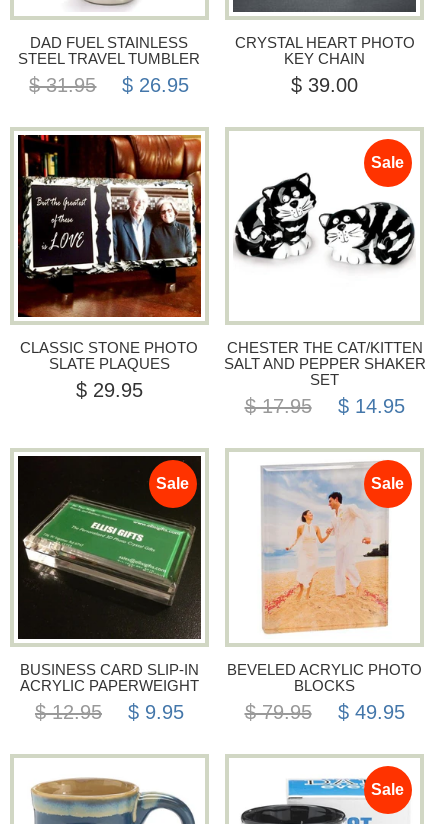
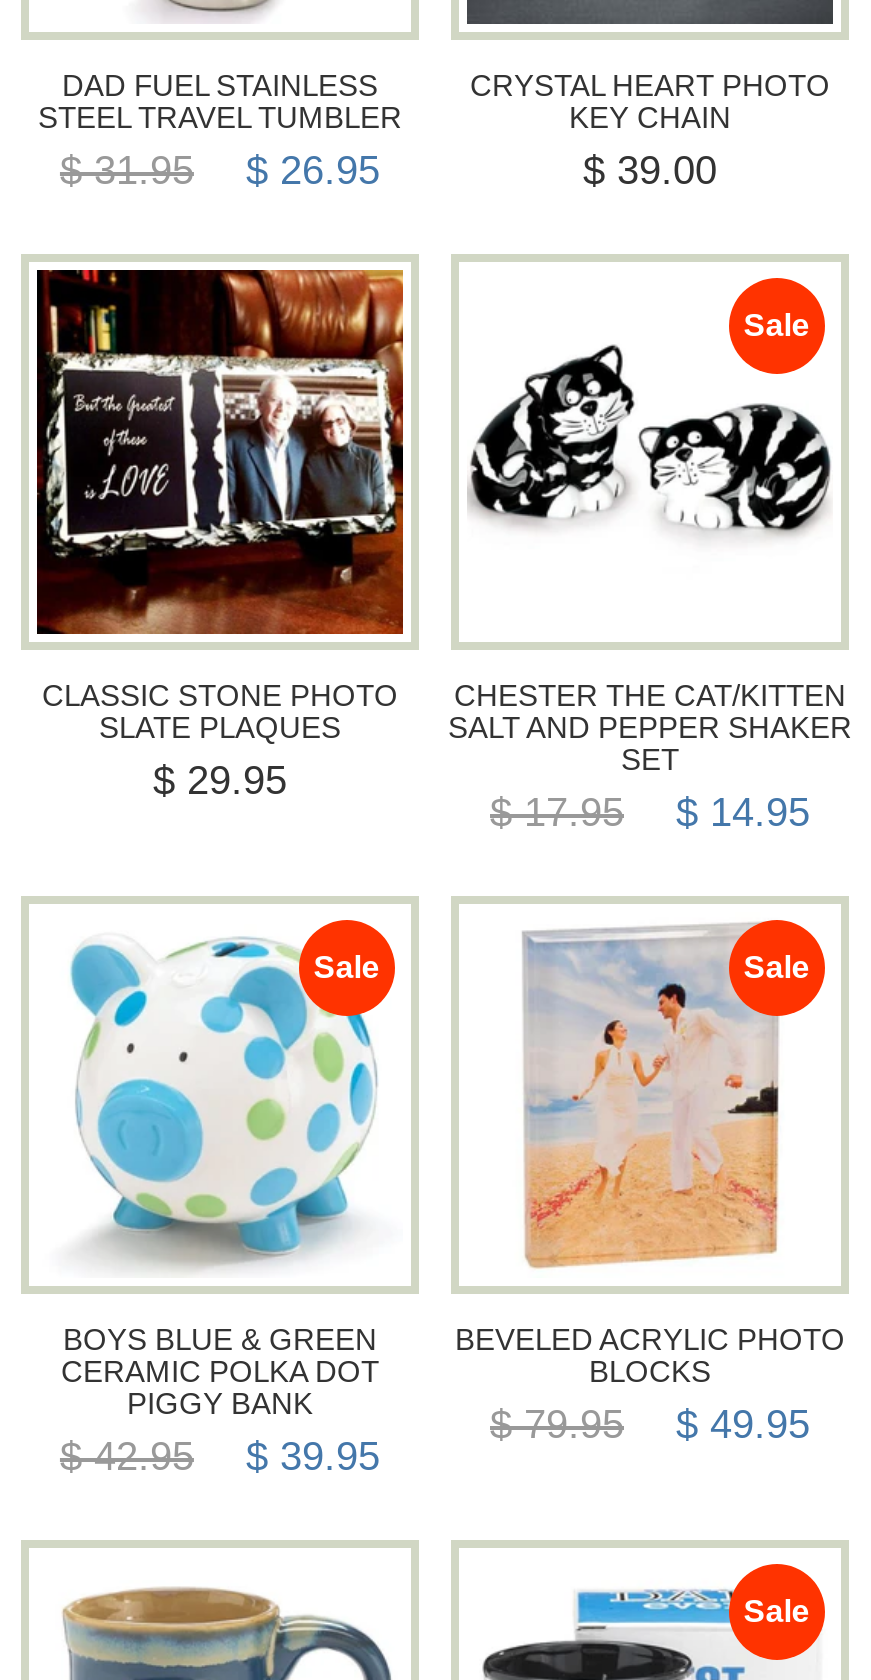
[17,455,202,723] [image] | BUSINESS CARD SLIP-IN | ACRYLIC PAPERWEIGHT | $ 12.95 | $ 9.95 -> [37,912,403,1477] [image] | BOYS BLUE & GREEN | CERAMIC POLKA DOT | PIGGY BANK | $ 42.95 | $ 39.95

